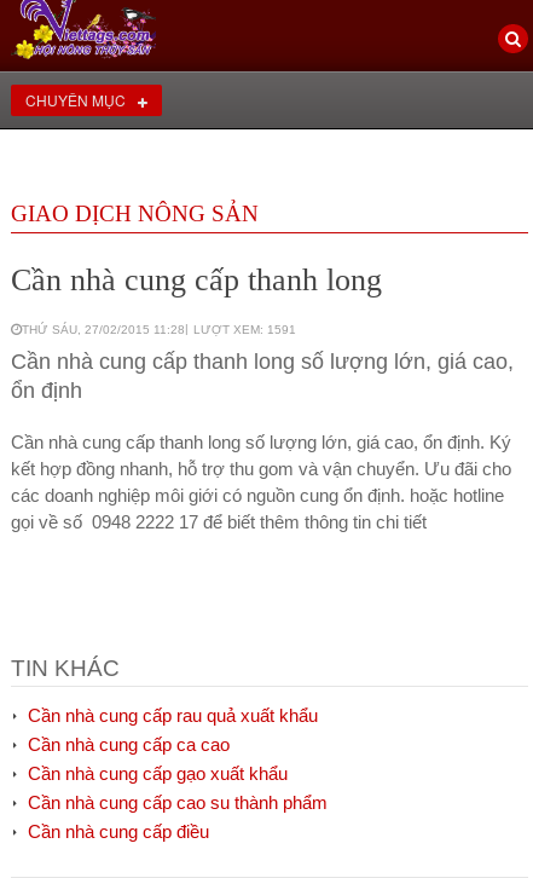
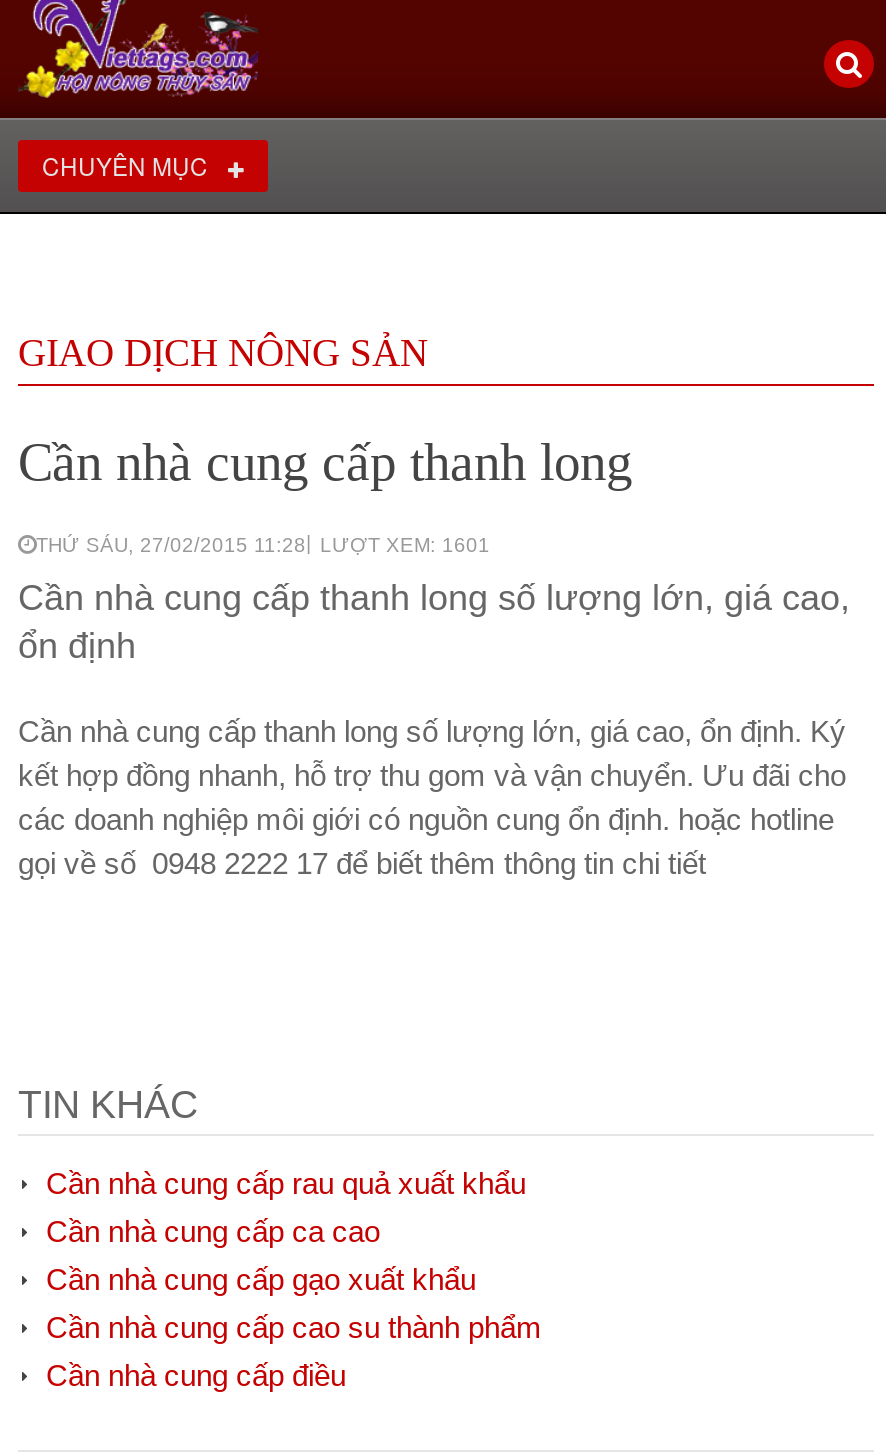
[22,323,296,336] THỨ SÁU, 27/02/2015 11:28 LƯỢT XEM: 1591 -> [36,534,490,556] THỨ SÁU, 27/02/2015 11:28 LƯỢT XEM: 1601

